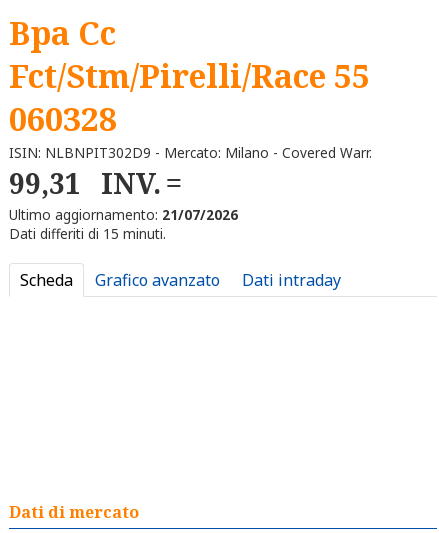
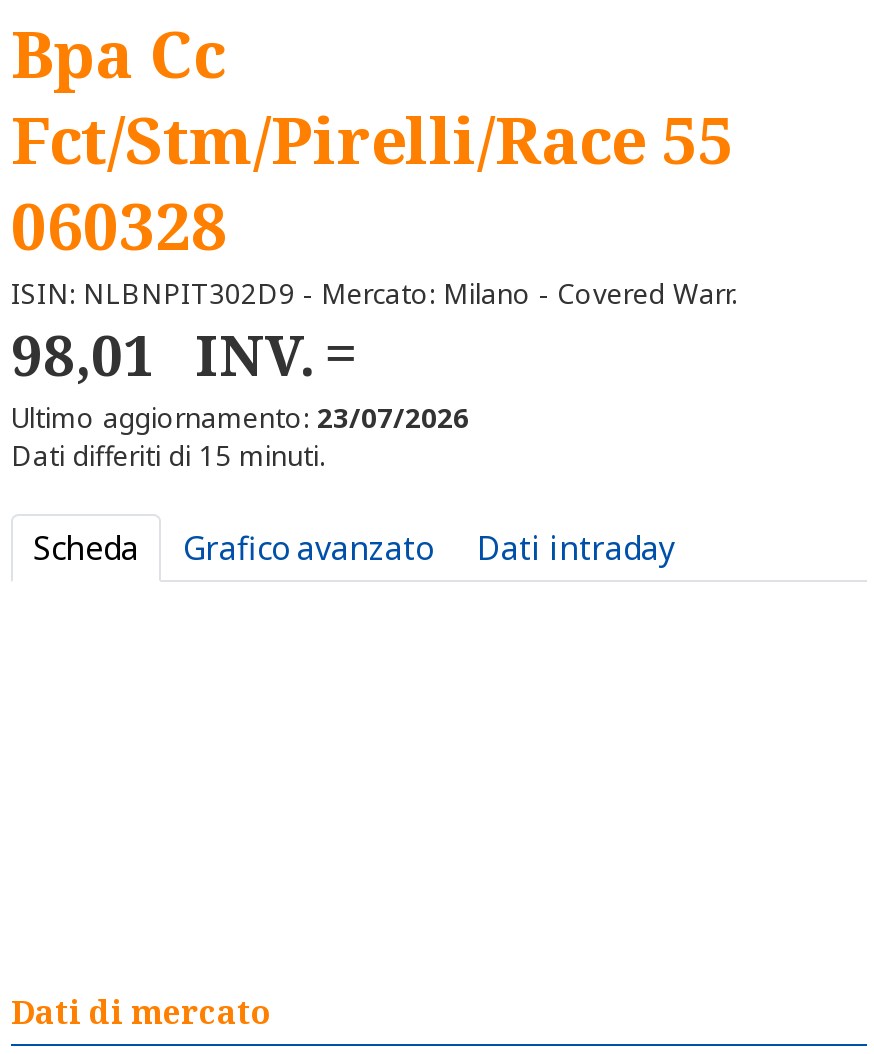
[9,164,161,202] 99,31 INV. -> [11,316,315,392] 98,01 INV.
[9,204,238,223] Ultimo aggiornamento: 21/07/2026 -> [11,397,469,435] Ultimo aggiornamento: 23/07/2026

